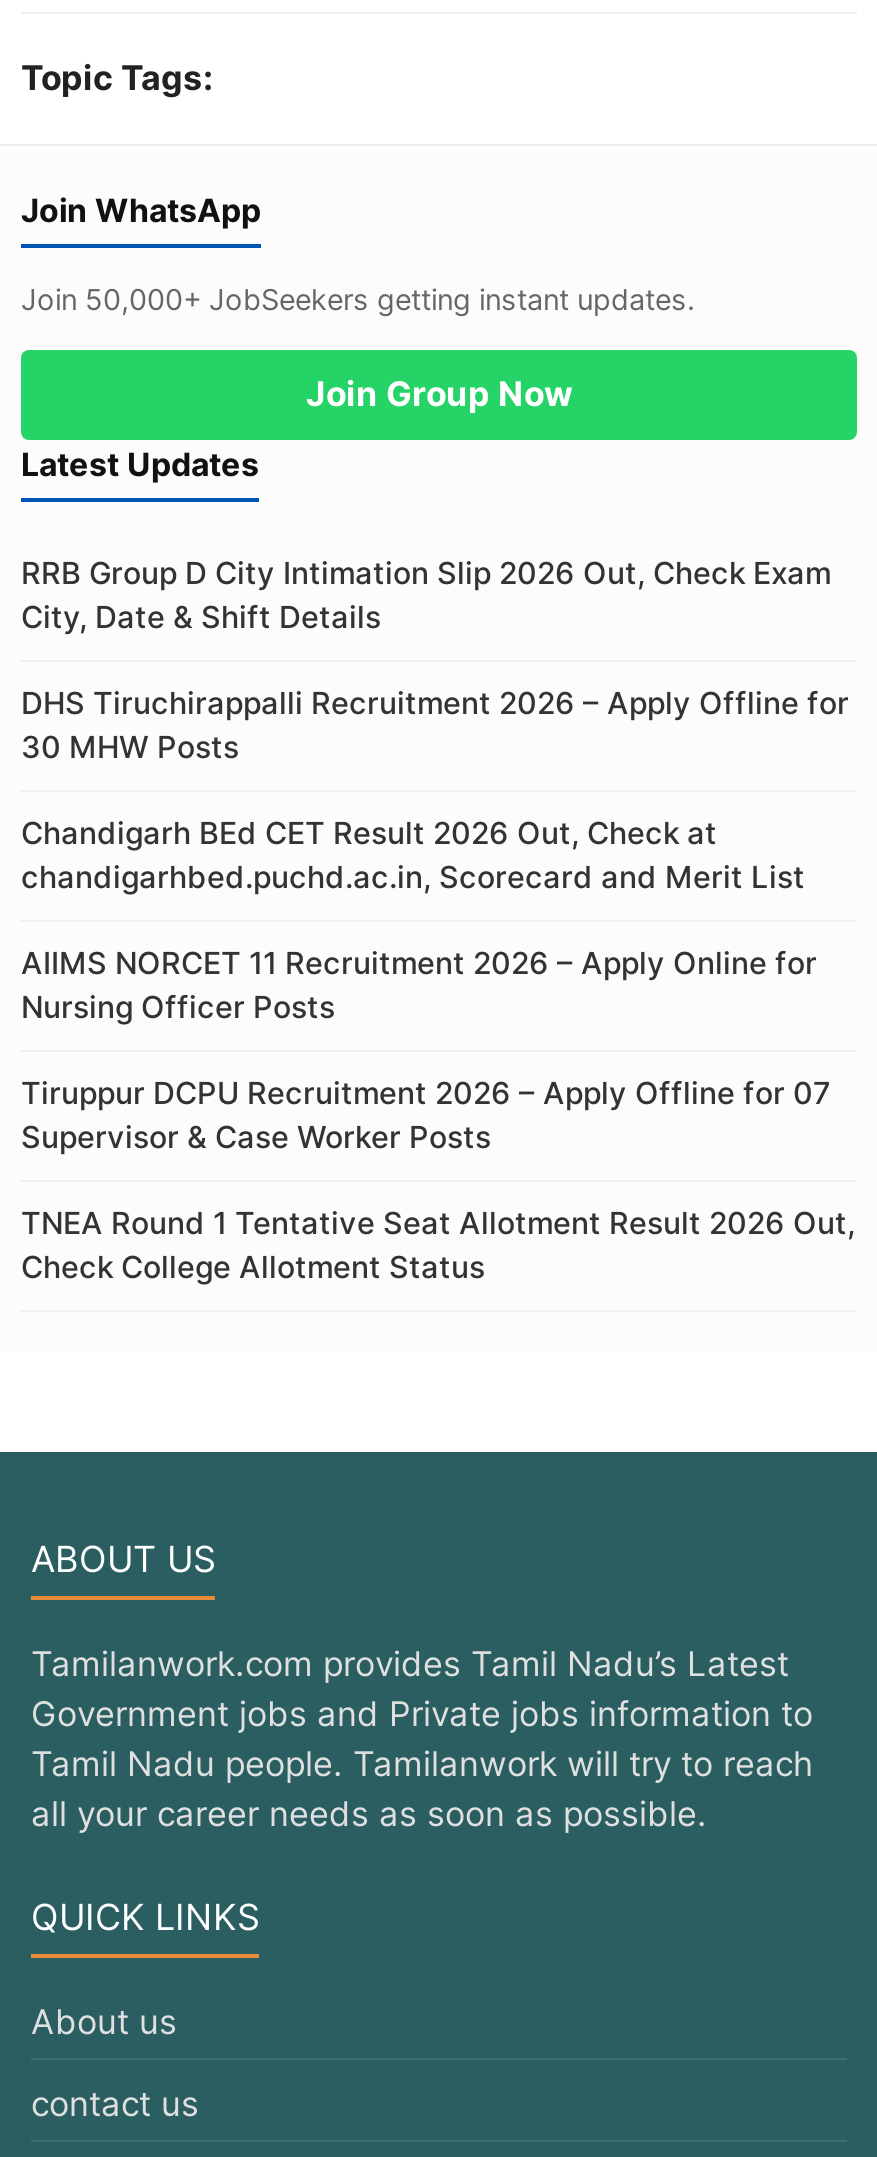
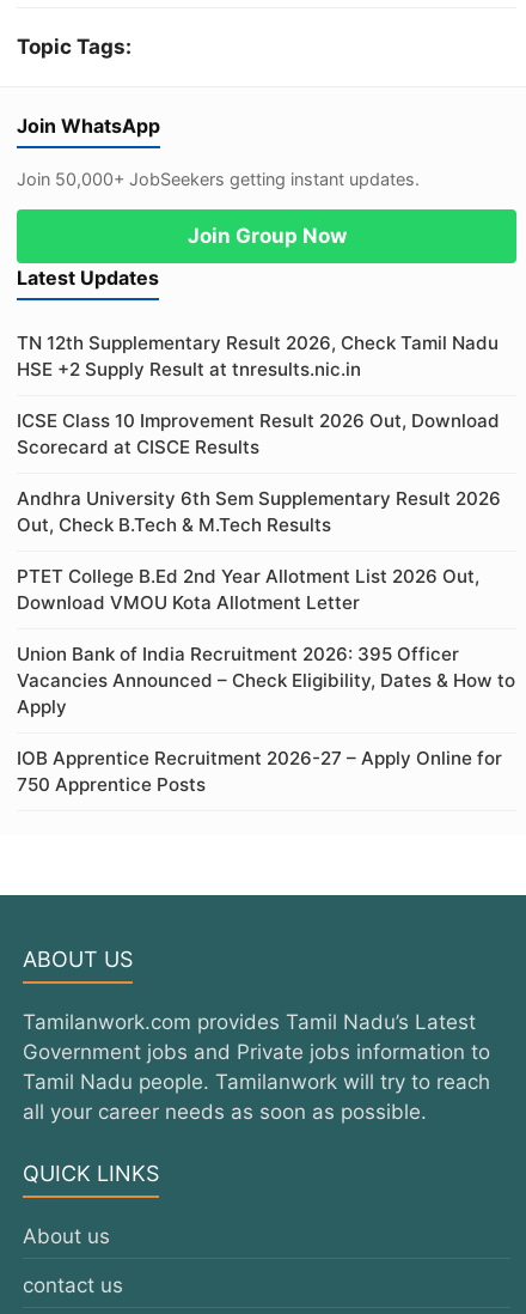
[21,554,831,636] RRB Group D City Intimation Slip 2026 Out, Check Exam | City, Date & Shift Details -> [17,331,499,380] TN 12th Supplementary Result 2026, Check Tamil Nadu | HSE +2 Supply Result at tnresults.nic.in
[21,684,849,766] DHS Tiruchirappalli Recruitment 2026 – Apply Offline for | 30 MHW Posts -> [17,409,500,458] ICSE Class 10 Improvement Result 2026 Out, Download | Scorecard at CISCE Results
[21,814,805,896] Chandigarh BEd CET Result 2026 Out, Check at | chandigarhbed.puchd.ac.in, Scorecard and Merit List -> [17,487,501,536] Andhra University 6th Sem Supplementary Result 2026 | Out, Check B.Tech & M.Tech Results
[21,944,817,1026] AIIMS NORCET 11 Recruitment 2026 – Apply Online for | Nursing Officer Posts -> [17,565,479,614] PTET College B.Ed 2nd Year Allotment List 2026 Out, | Download VMOU Kota Allotment Letter
[21,1074,831,1156] Tiruppur DCPU Recruitment 2026 – Apply Offline for 07 | Supervisor & Case Worker Posts -> [17,643,515,718] Union Bank of India Recruitment 2026: 395 Officer | Vacancies Announced – Check Eligibility, Dates & How to | Apply
[21,1204,855,1286] TNEA Round 1 Tentative Seat Allotment Result 2026 Out, | Check College Allotment Status -> [17,747,502,796] IOB Apprentice Recruitment 2026-27 – Apply Online for | 750 Apprentice Posts

